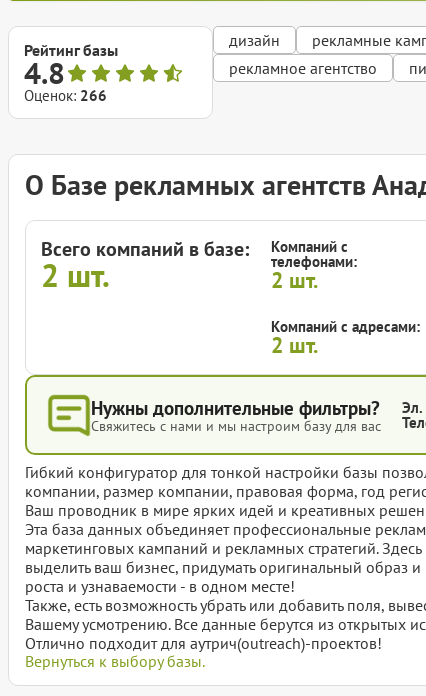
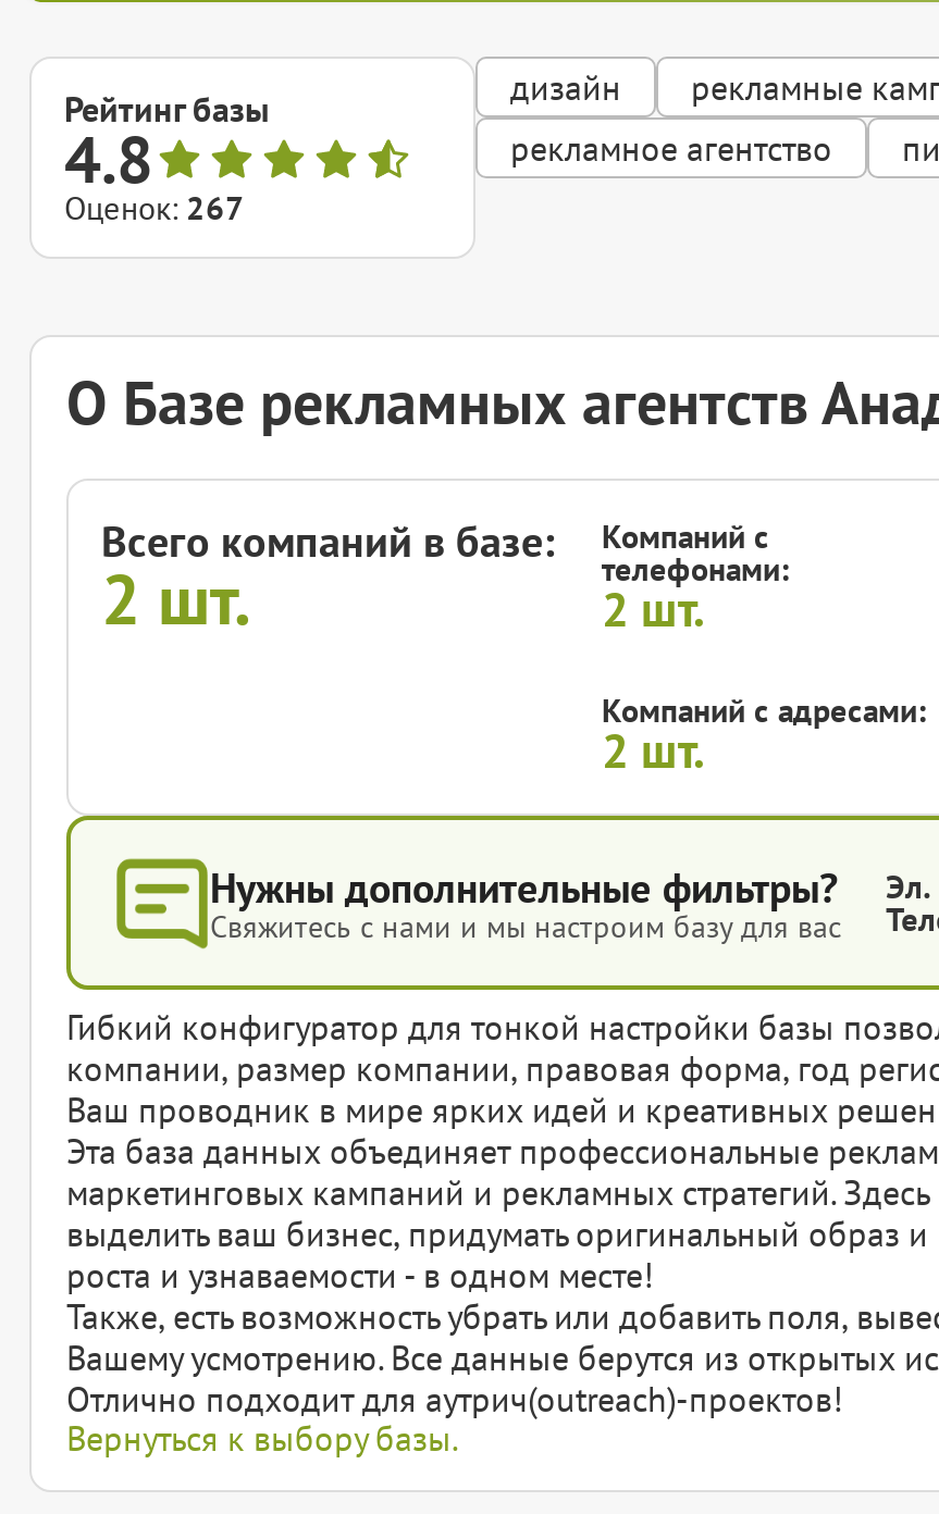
[24,86,107,105] Оценок: 266 -> [64,188,245,229] Оценок: 267

